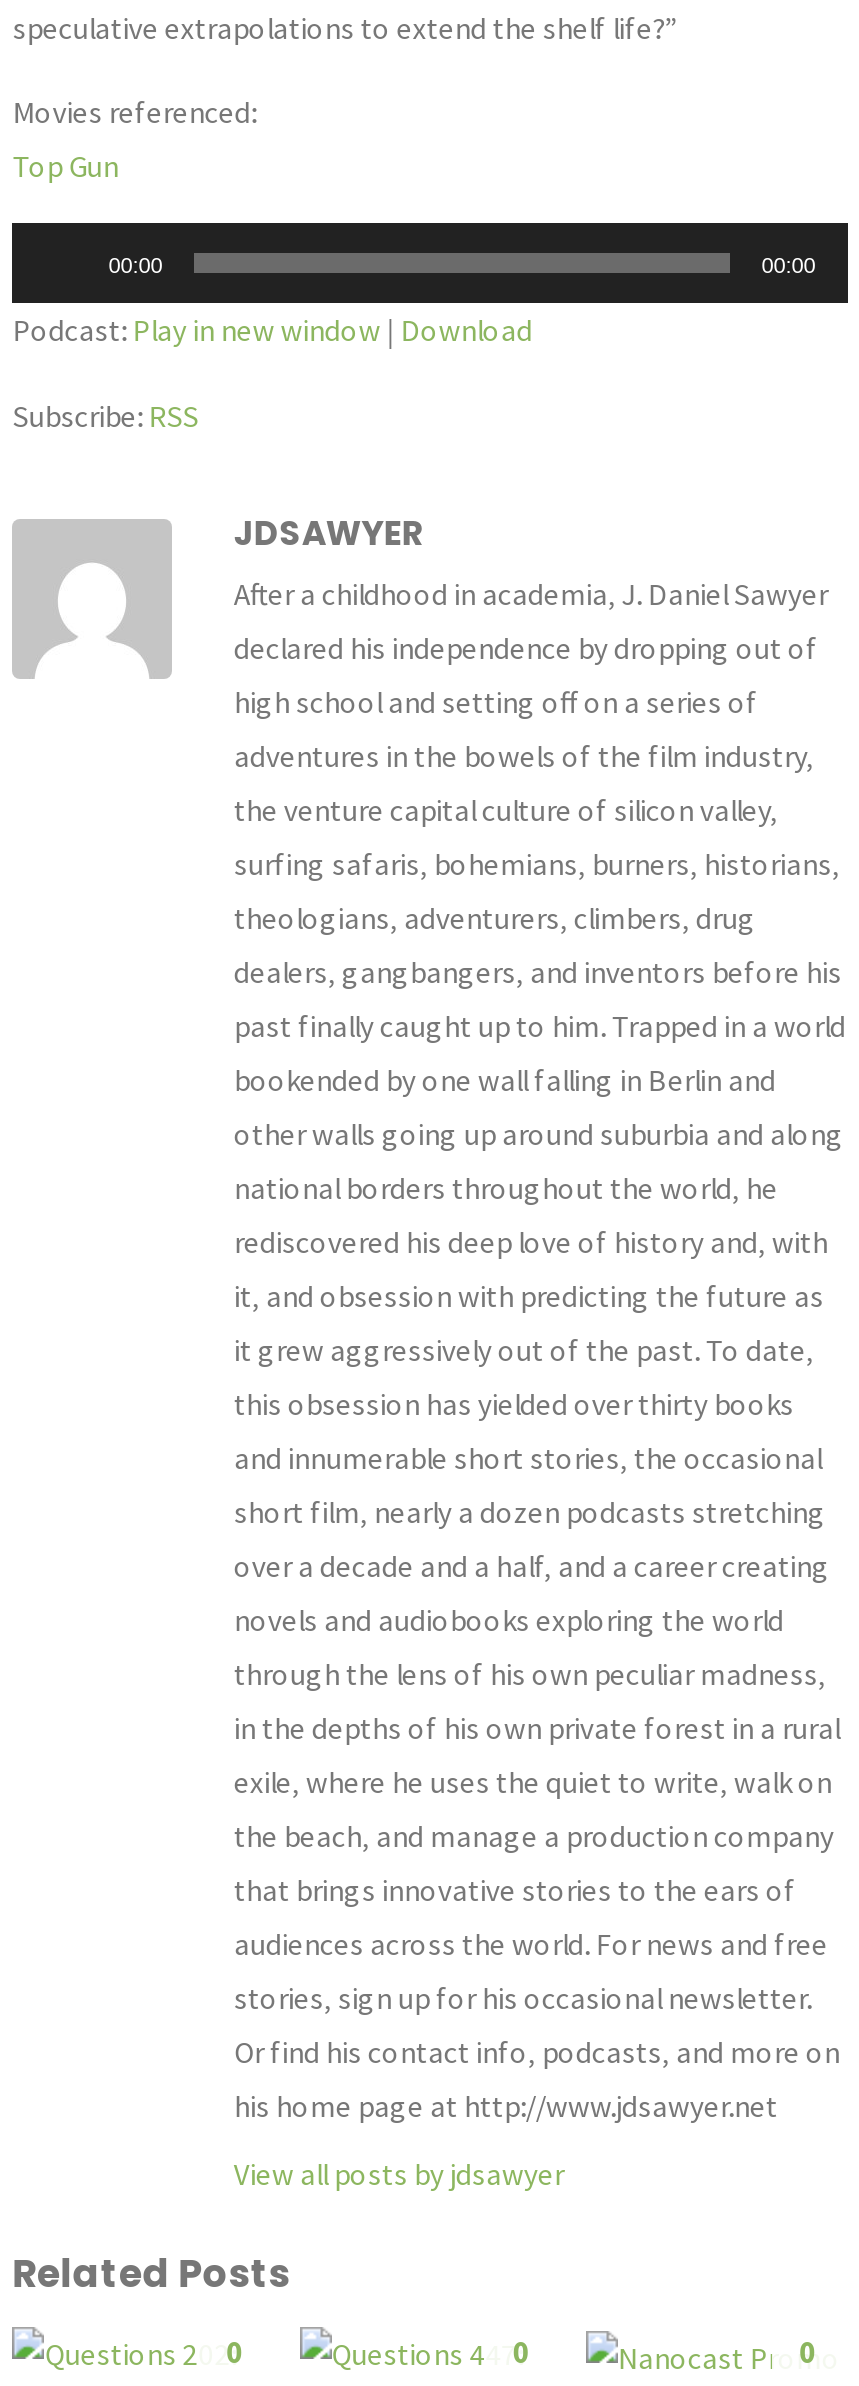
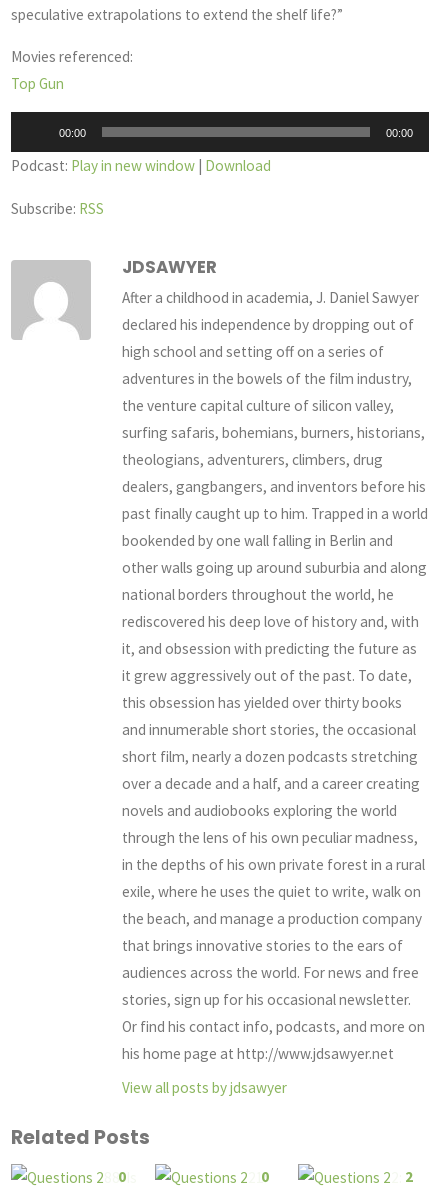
[799,2333,815,2371] 0 -> [405,1167,413,1186] 2

